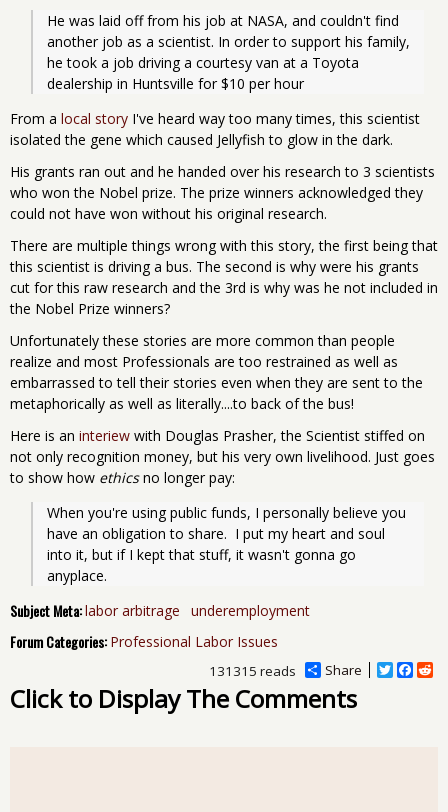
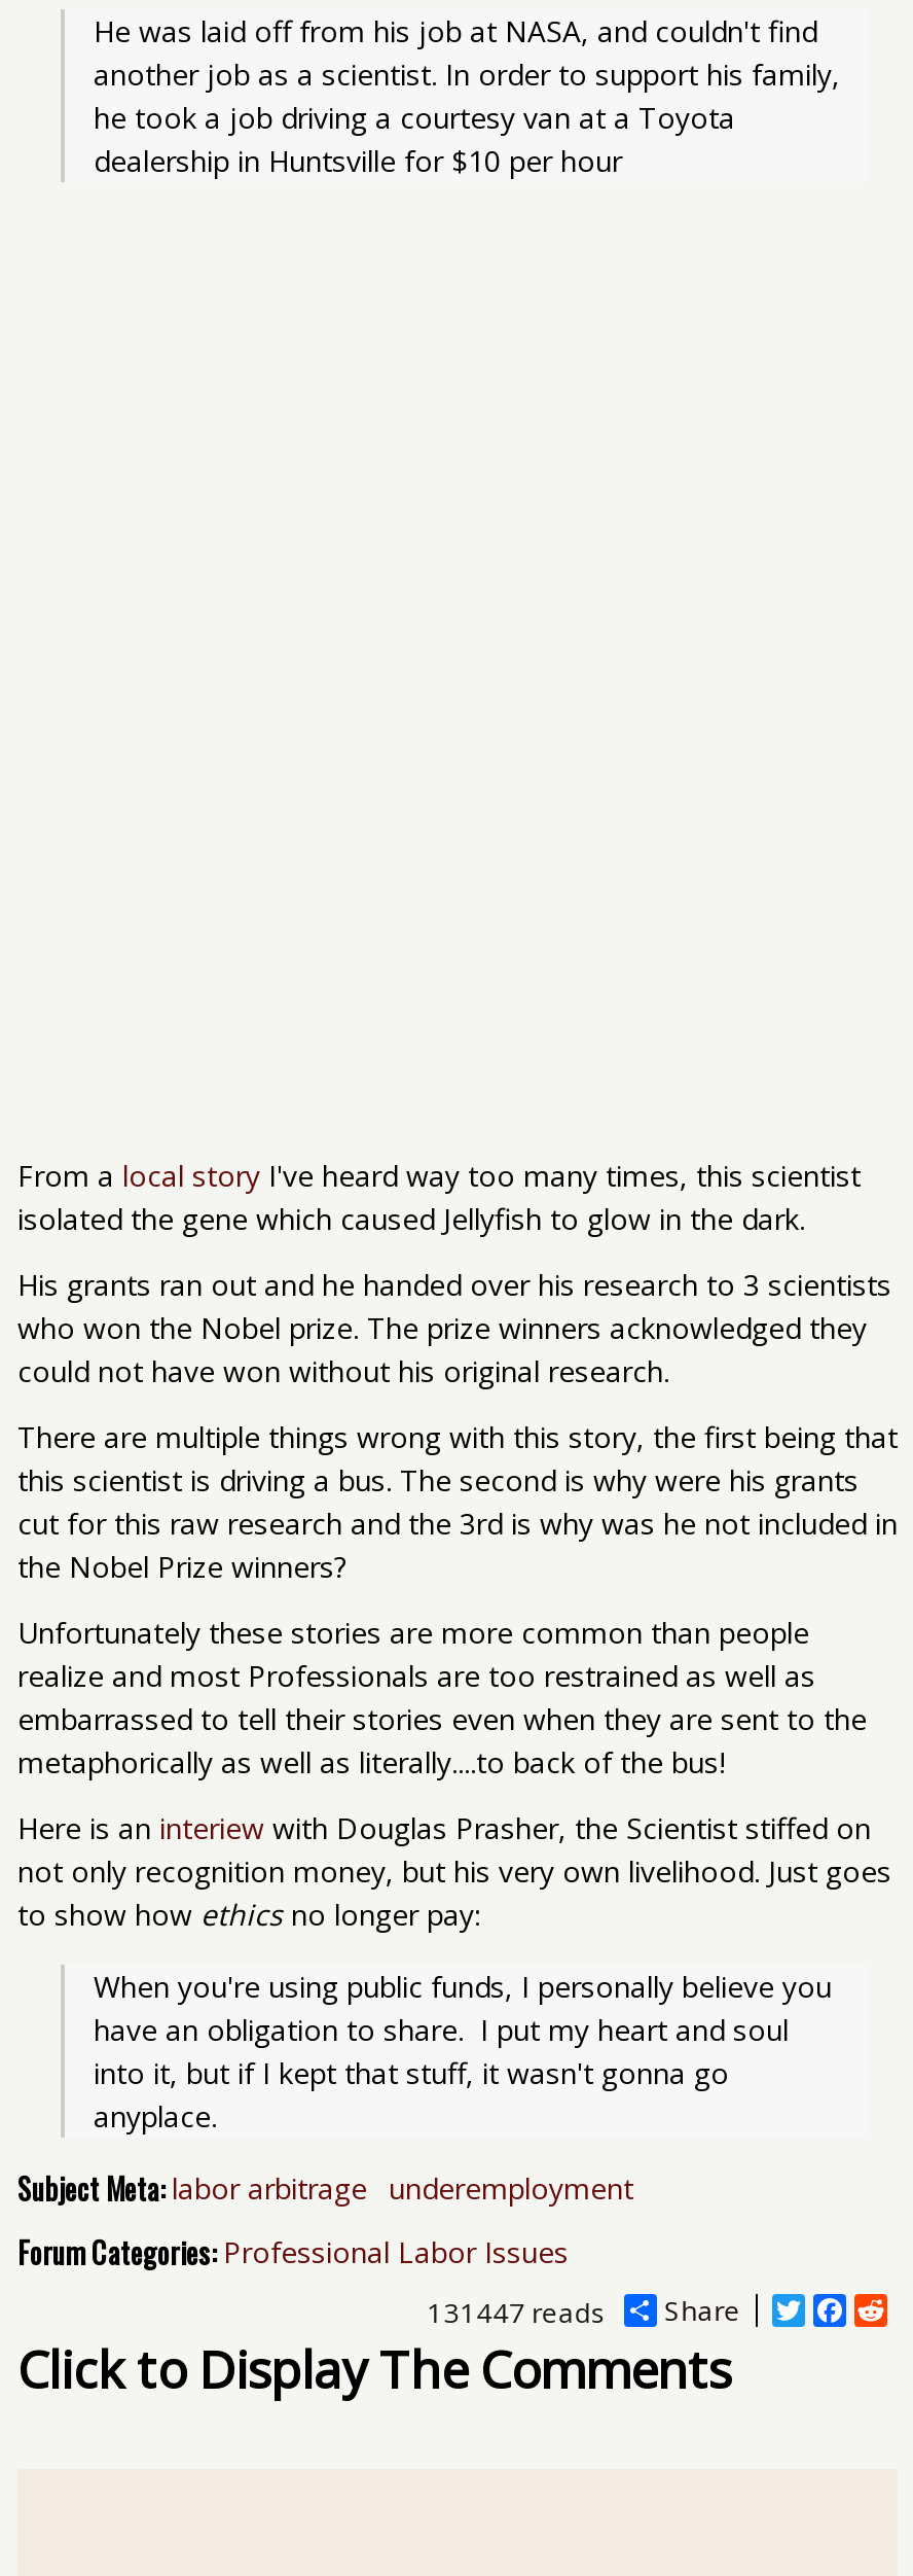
[209,662,296,680] 131315 reads -> [427,2295,606,2332] 131447 reads

